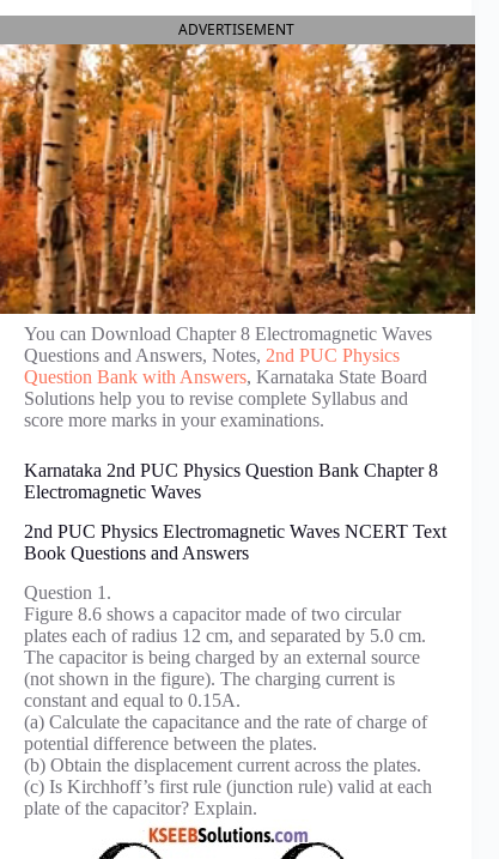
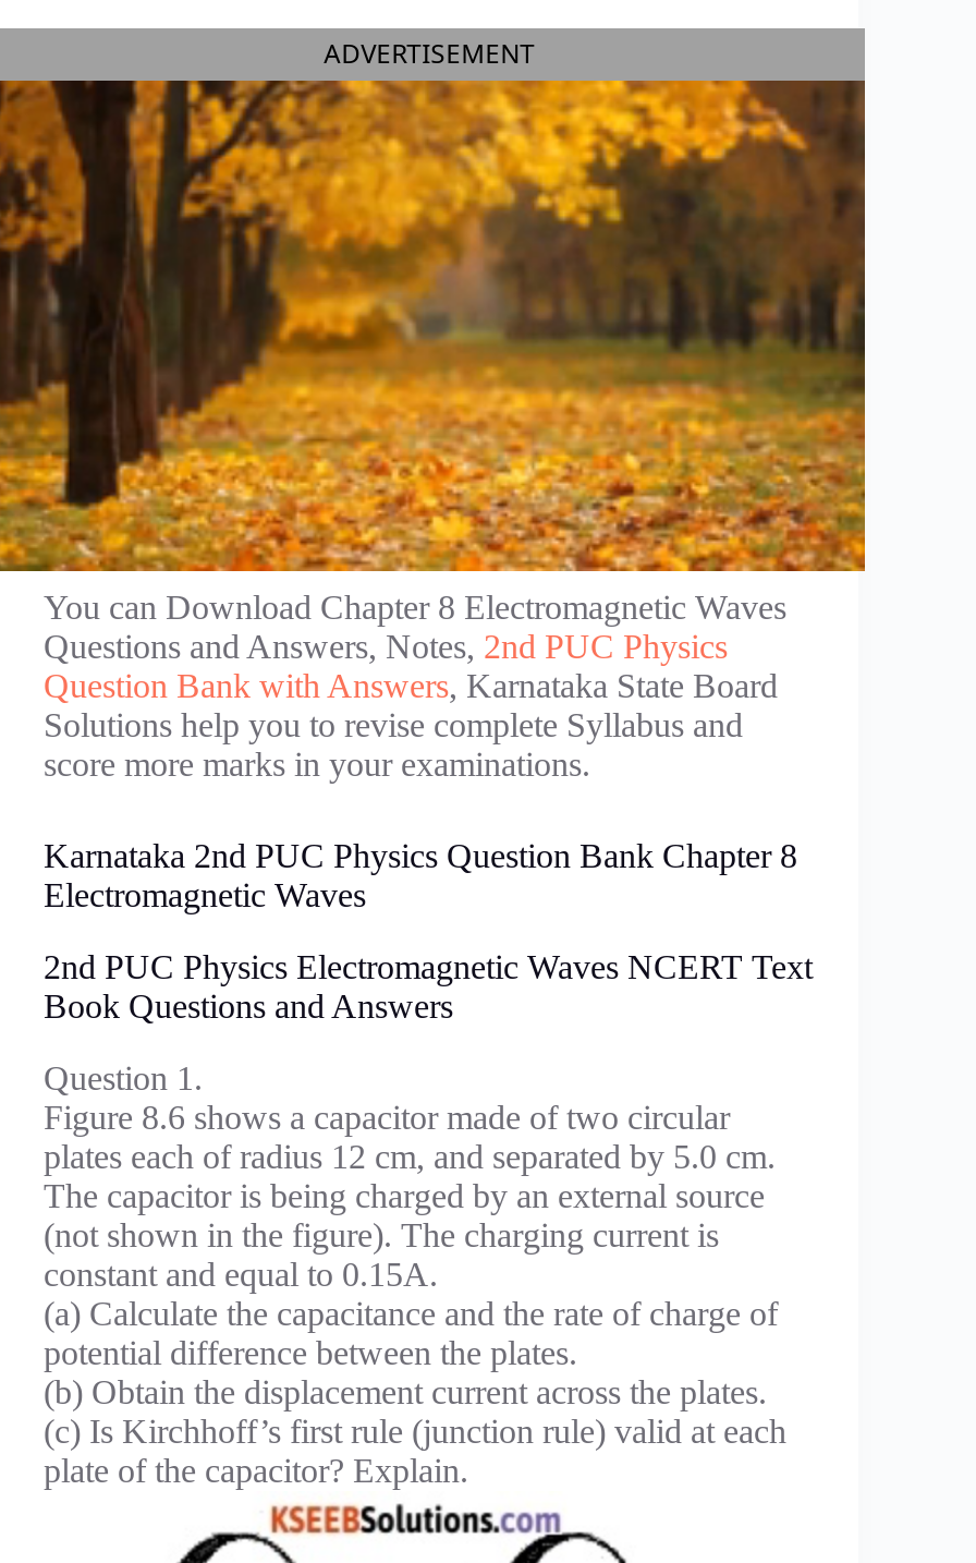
[4,43,476,315] [image] -> [7,78,867,573] [image]

